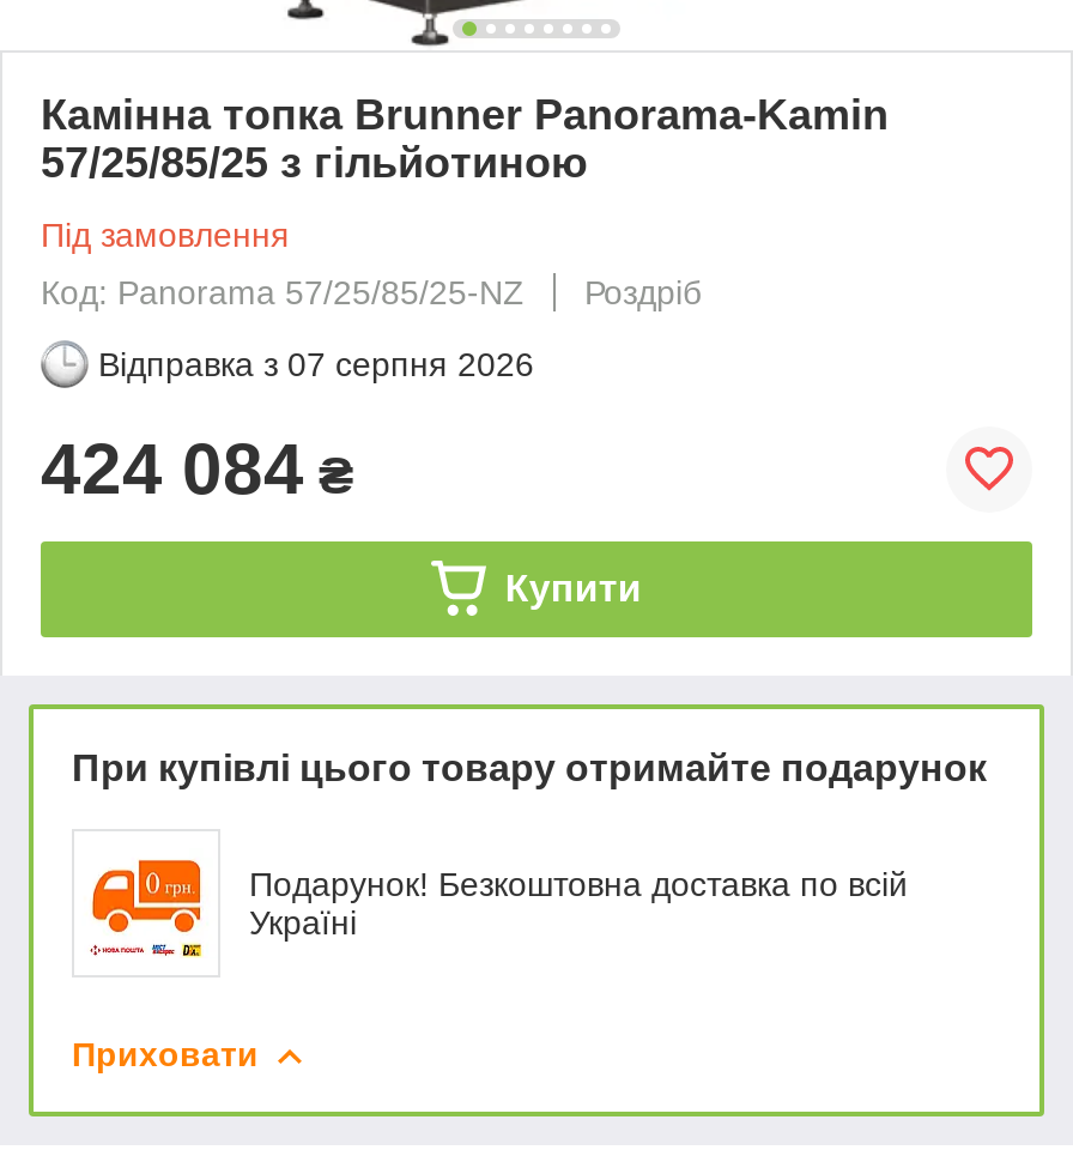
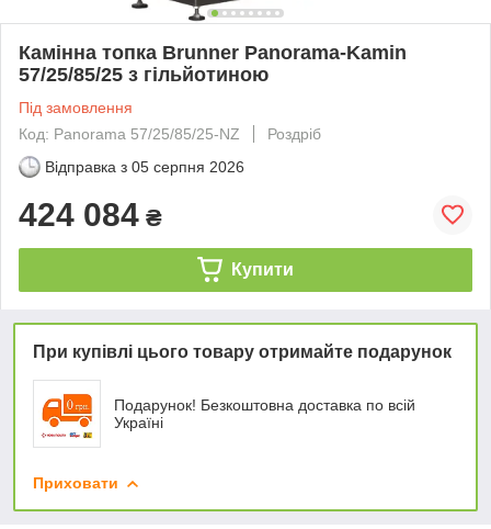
[98,345,534,383] Відправка з 07 серпня 2026 -> [45,158,244,175] Відправка з 05 серпня 2026

